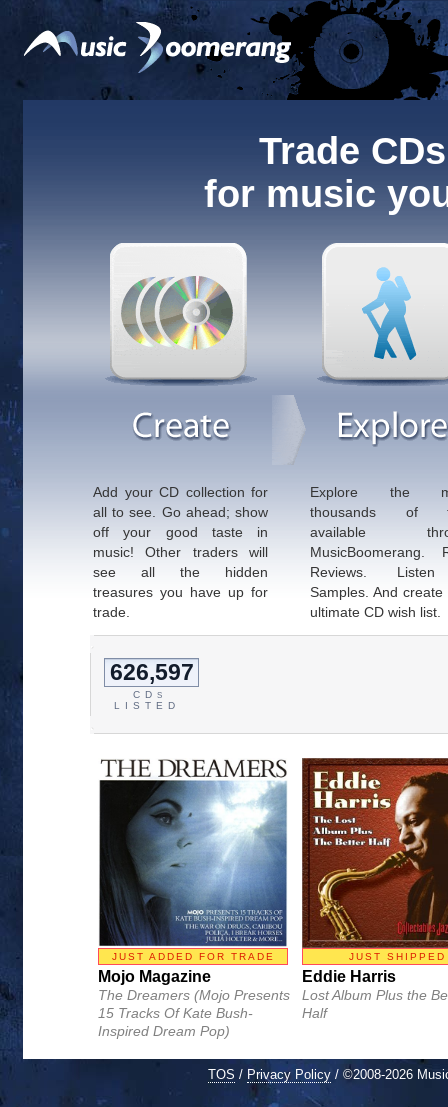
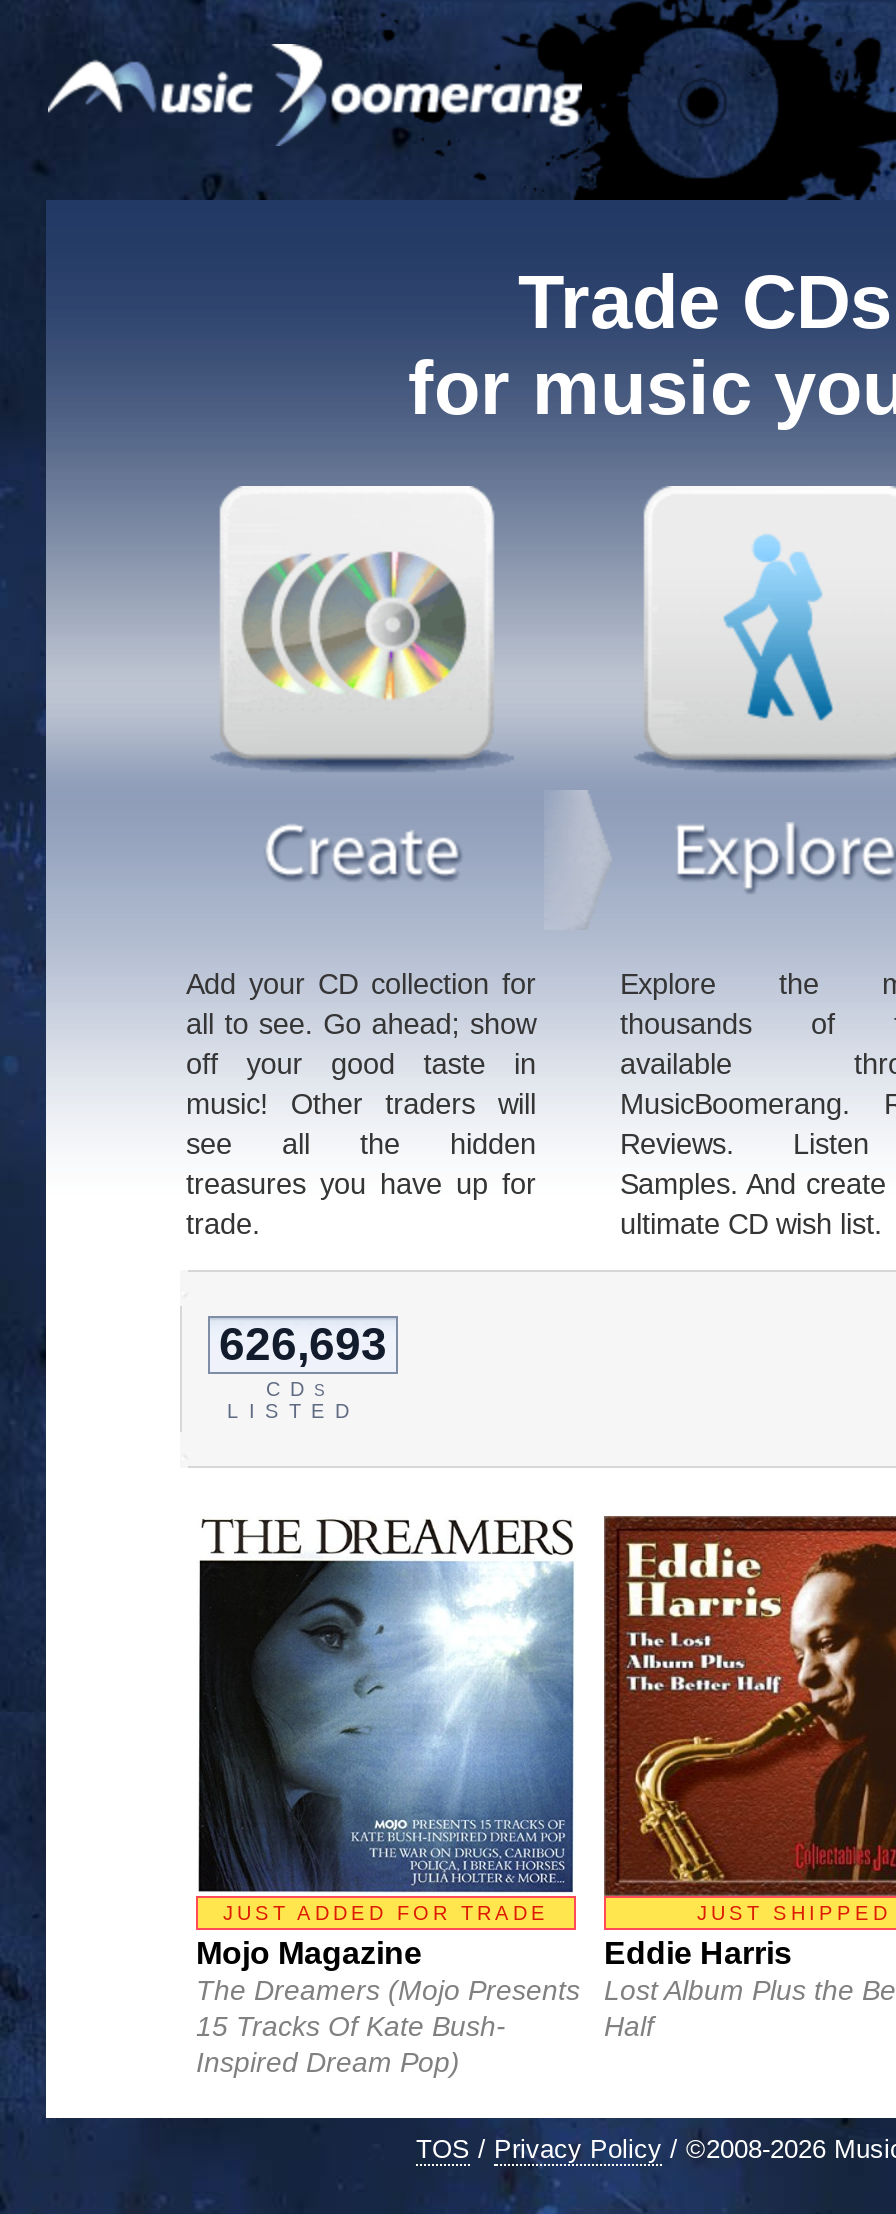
[109,659,193,685] 626,597 -> [219,1318,387,1370] 626,693

